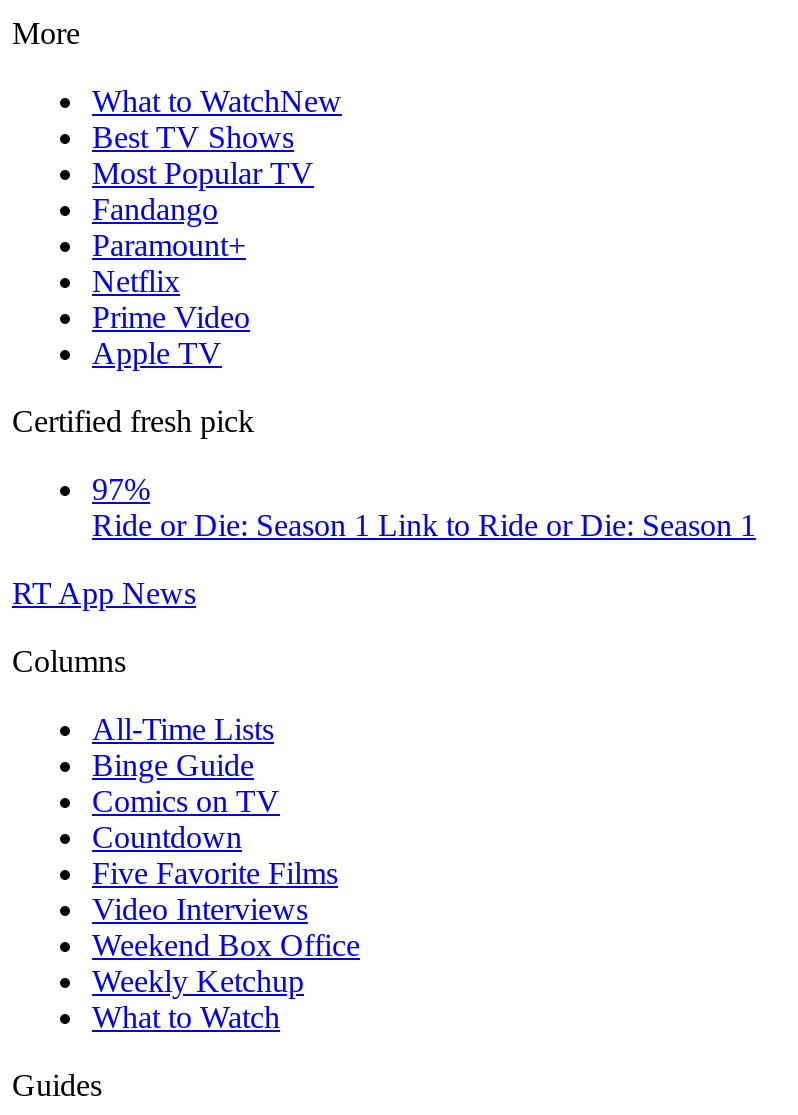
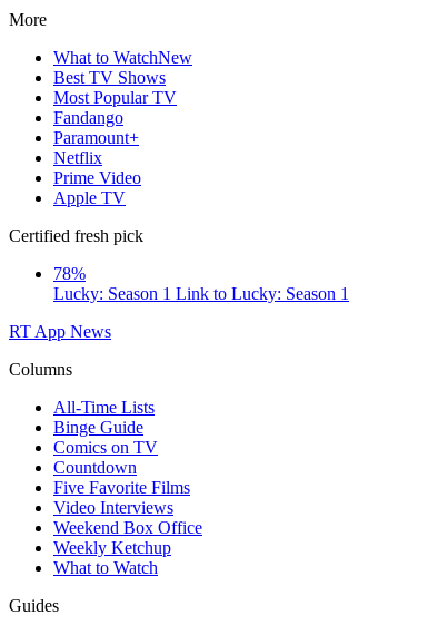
[92,472,756,542] 97% | Ride or Die: Season 1 Link to Ride or Die: Season 1 -> [53,264,349,303] 78% | Lucky: Season 1 Link to Lucky: Season 1

